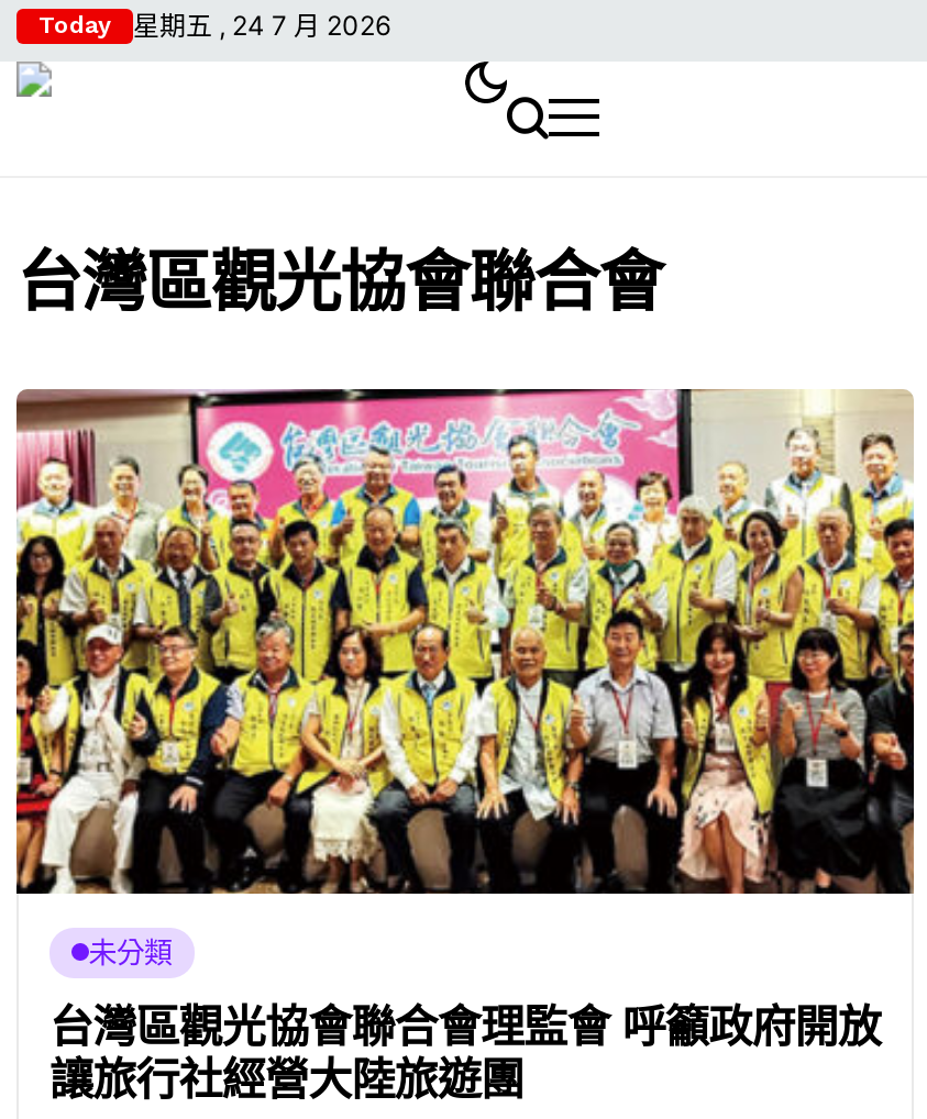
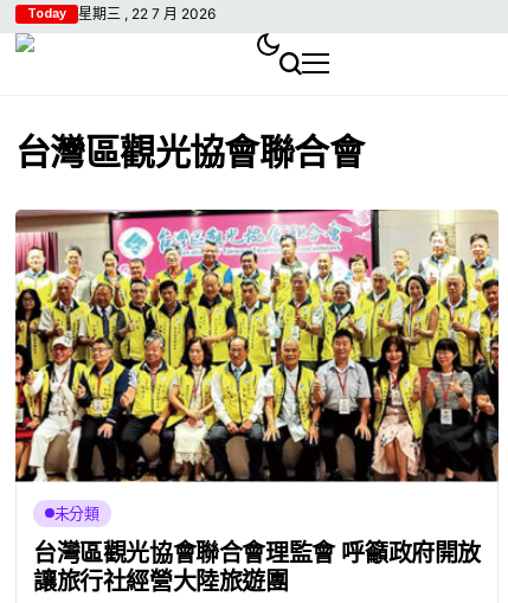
[38,9,390,42] Today 星期五 , 24 7 月 2026 -> [27,5,216,23] Today 星期三 , 22 7 月 2026

